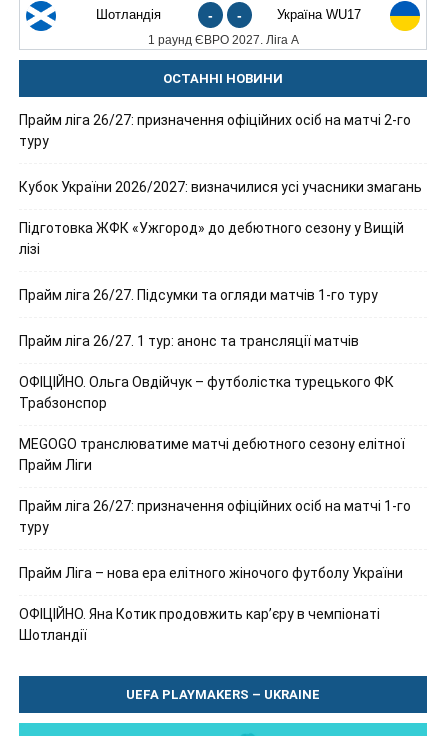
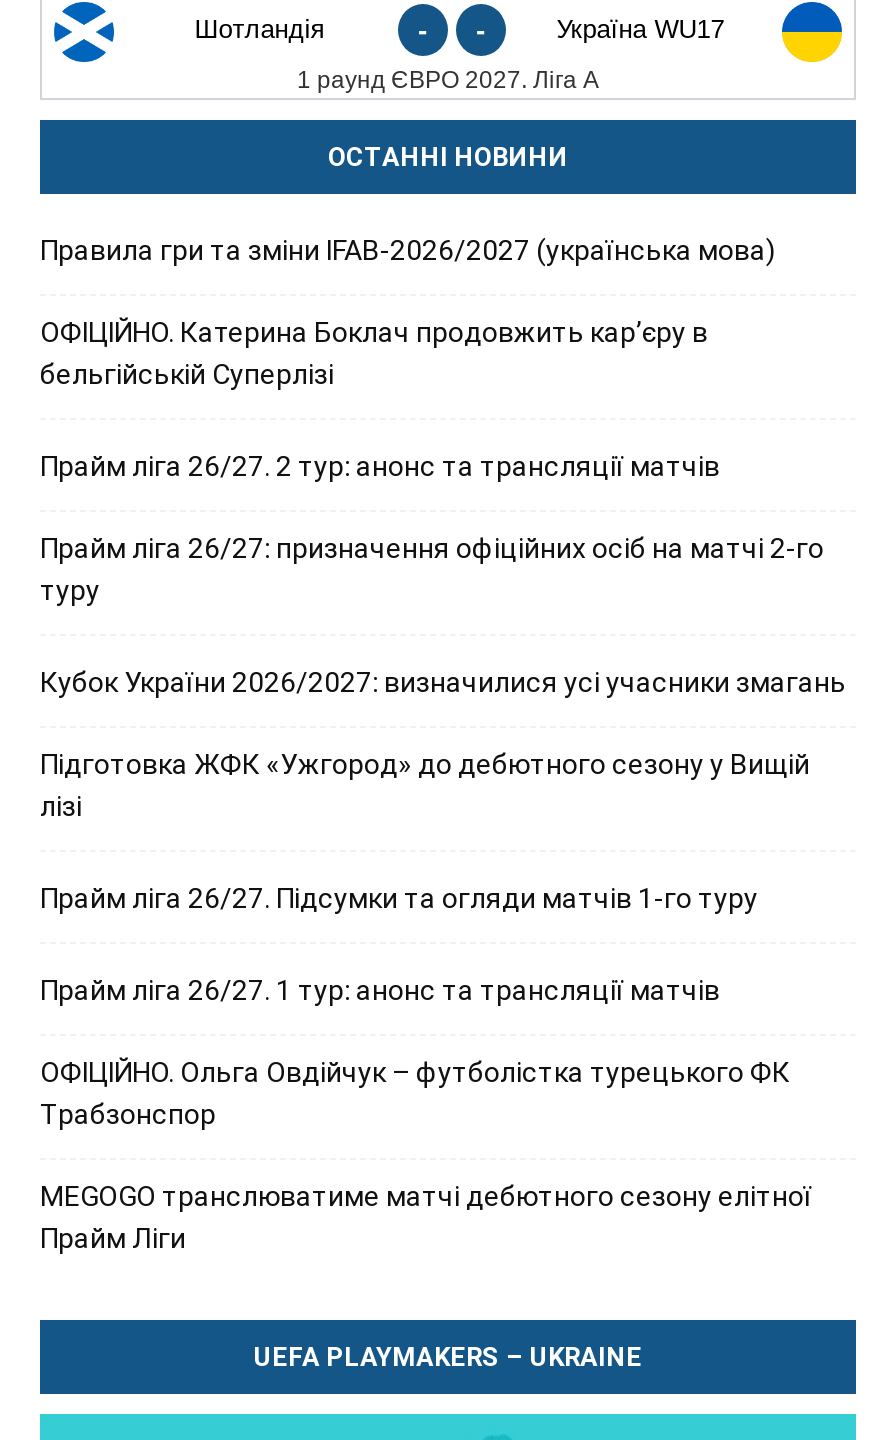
none -> [40,234,776,482] Правила гри та зміни IFAB-2026/2027 (українська мова) | ОФІЦІЙНО. Катерина Боклач продовжить кар’єру в | бельгійській Суперлізі | Прайм ліга 26/27. 2 тур: анонс та трансляції матчів
moved [19,112,422,473] -> [40,532,846,1254]: Прайм ліга 26/27: призначення офіційних осіб на матчі 2-го | туру | Кубок України 2026/2027: визначилися усі учасники змагань | ... | MEGOGO транслюватиме матчі дебютного сезону елітної | Прайм Ліги
[19,498,411,643] Прайм ліга 26/27: призначення офіційних осіб на матчі 1-го | туру | Прайм Ліга – нова ера елітного жіночого футболу України | ОФІЦІЙНО. Яна Котик продовжить кар’єру в чемпіонаті | Шотландії -> none

